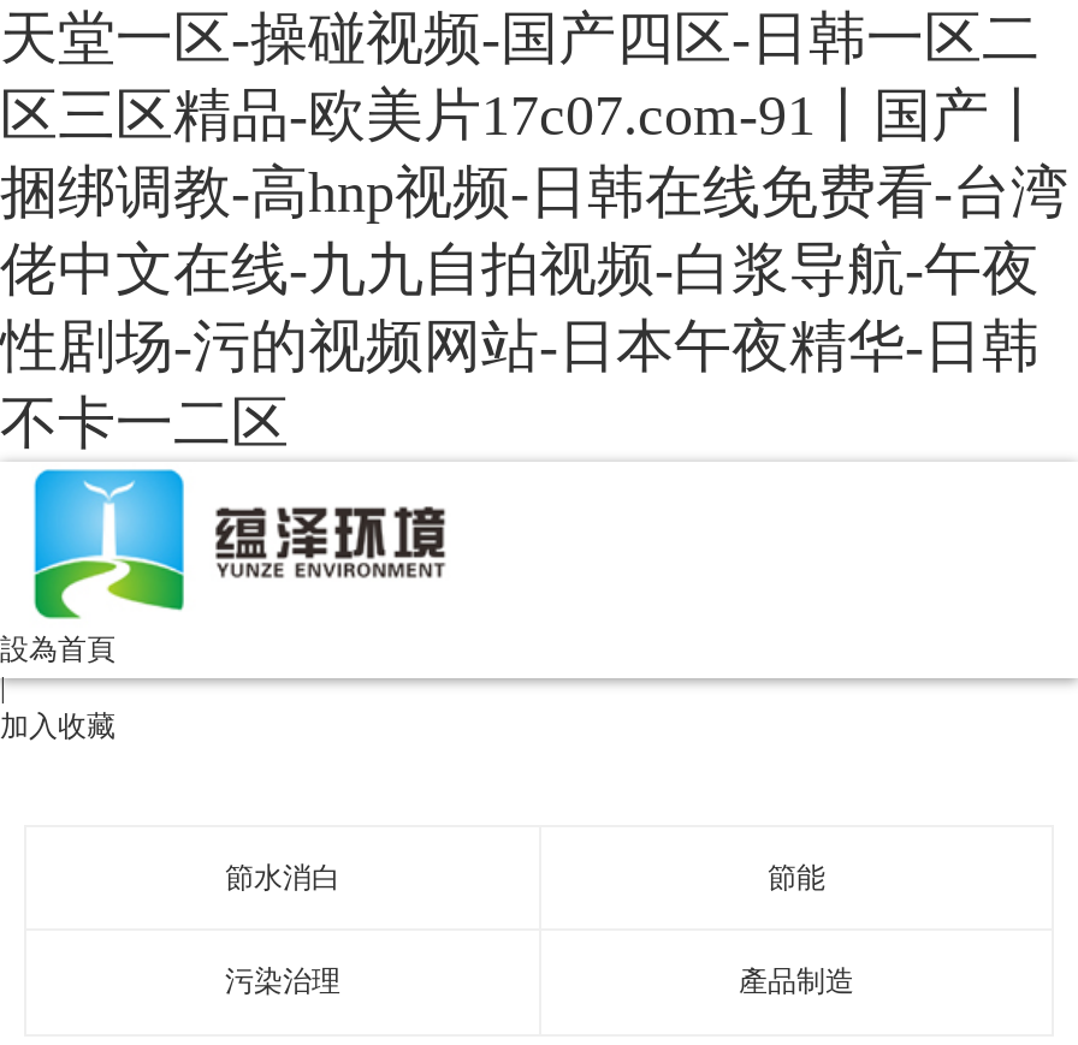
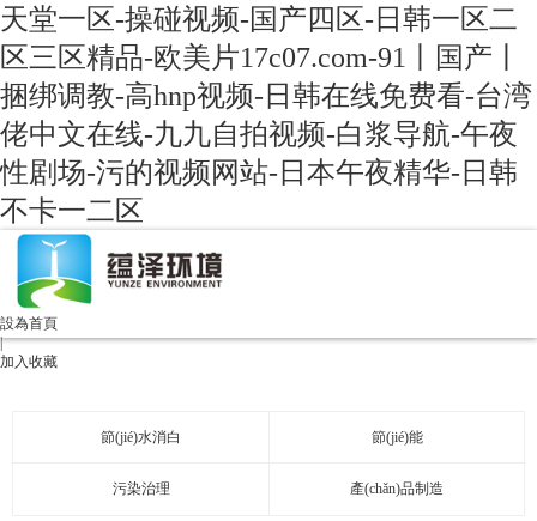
[225,861,825,895] 節水消白 | 節能 -> [101,429,423,446] 節(jié)水消白 | 節(jié)能
[739,964,854,998] 產品制造 -> [350,480,444,497] 產(chǎn)品制造

